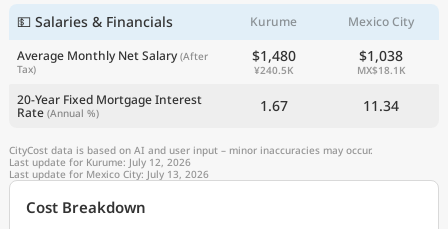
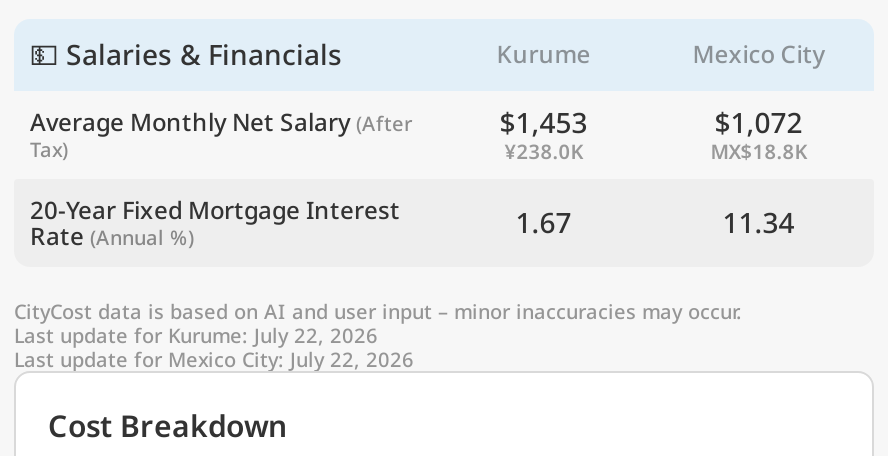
[252,46,296,77] $1,480 | ¥240.5K -> [500,103,588,165] $1,453 | ¥238.0K
[357,46,405,77] $1,038 | MX$18.1K -> [710,103,806,165] $1,072 | MX$18.8K
[9,155,191,169] Last update for Kurume: July 12, 2026 -> [14,321,378,349] Last update for Kurume: July 22, 2026
[9,167,209,181] Last update for Mexico City: July 13, 2026 -> [14,345,414,373] Last update for Mexico City: July 22, 2026

